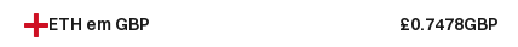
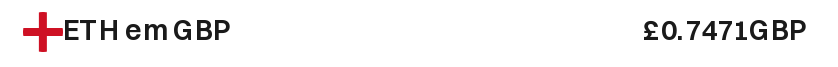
[399,13,499,35] £0.7478GBP -> [643,12,807,48] £0.7471GBP

